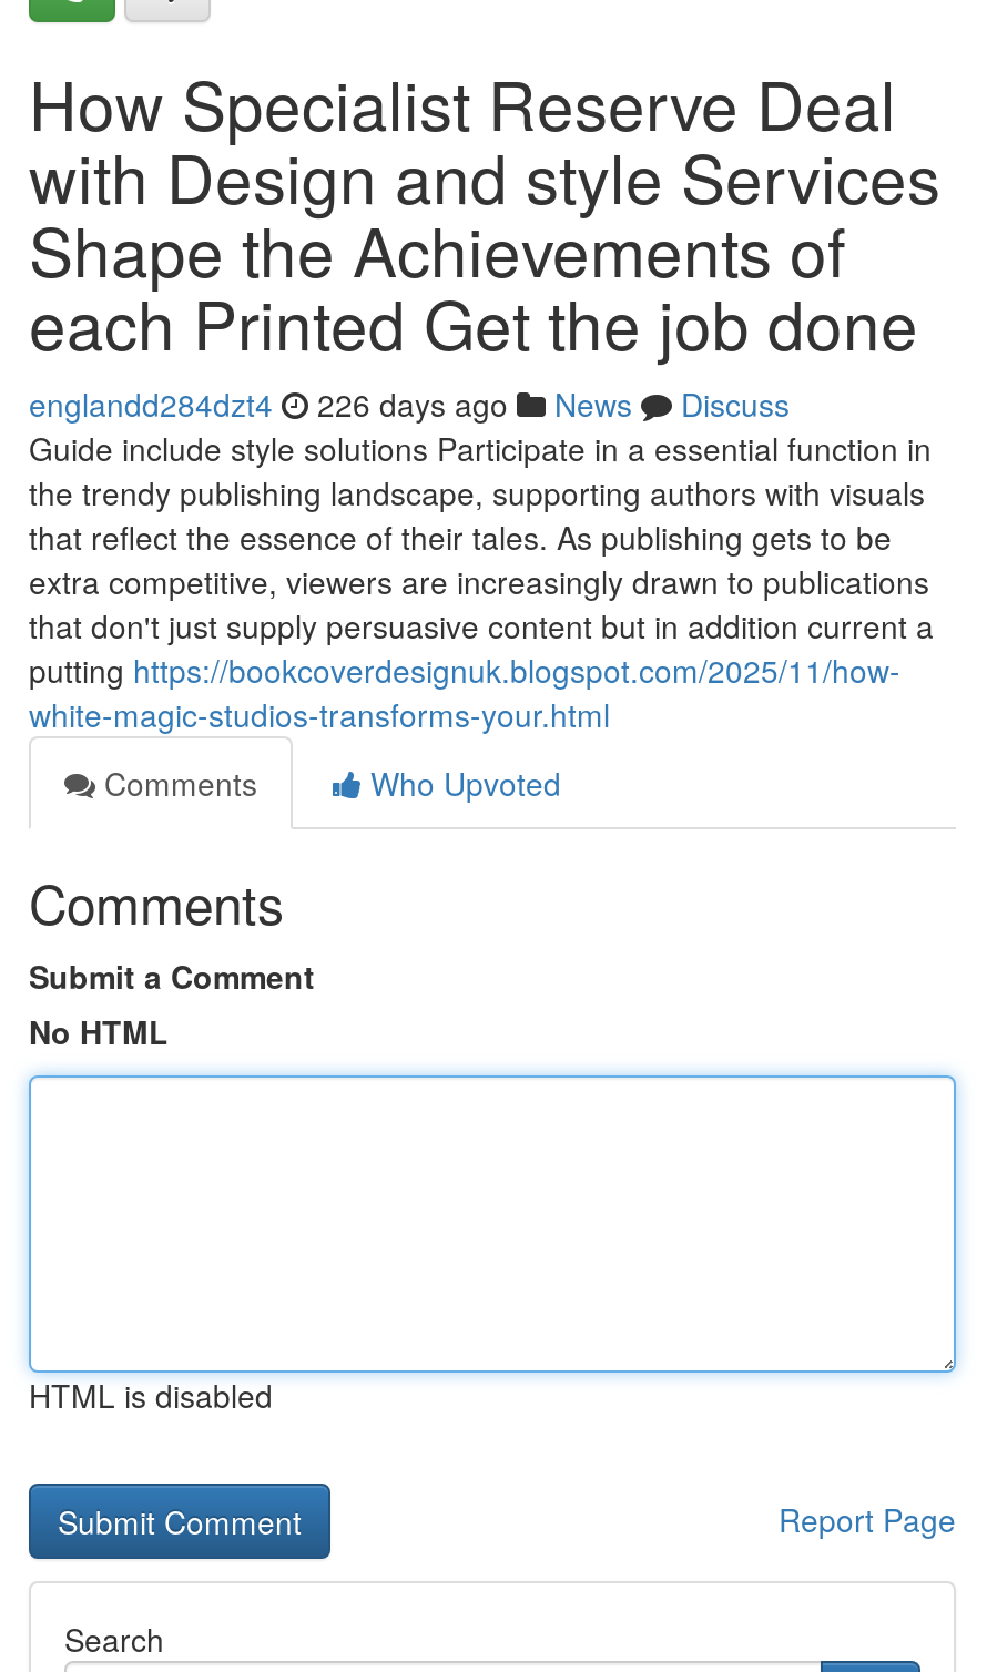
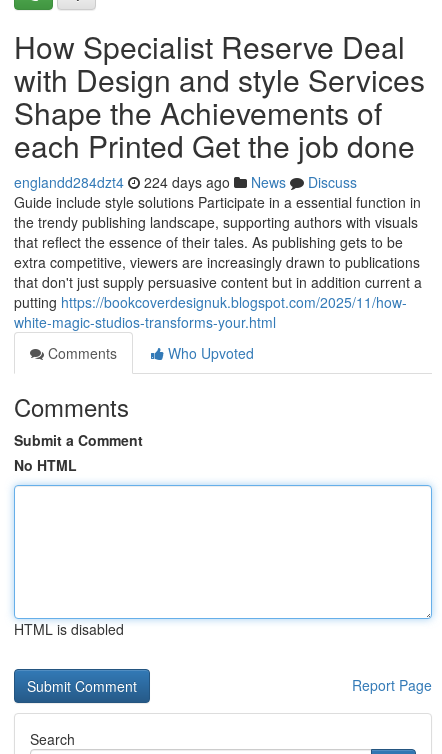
[29,381,790,426] englandd284dzt4 226 days ago News Discuss -> [14,172,357,192] englandd284dzt4 224 days ago News Discuss

